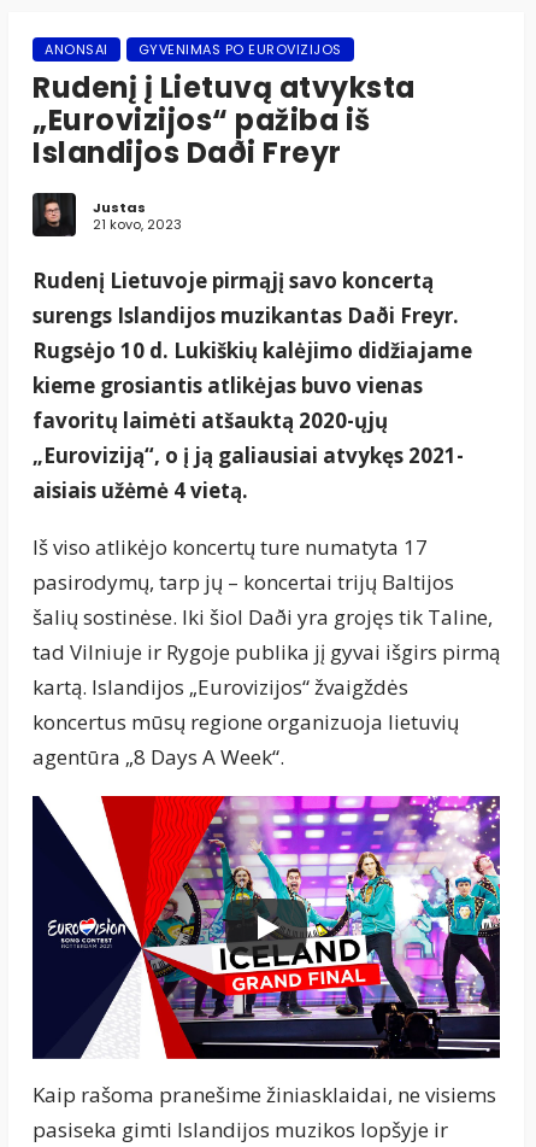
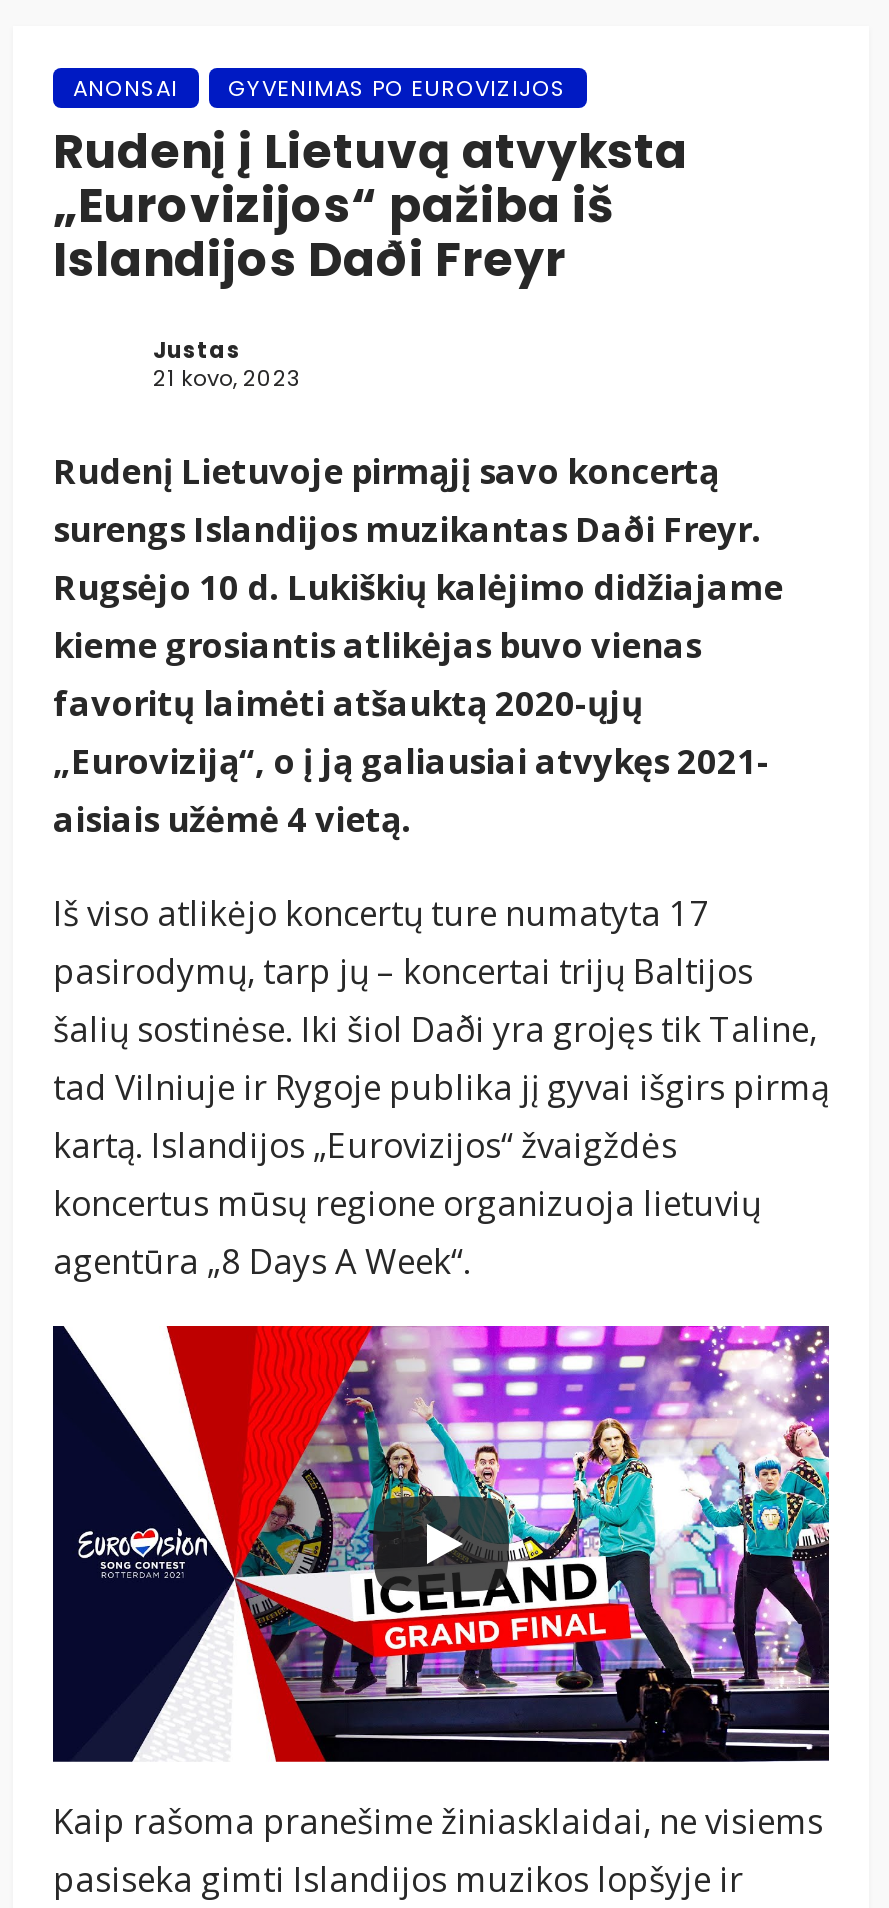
[31,192,77,238] [image] -> none

